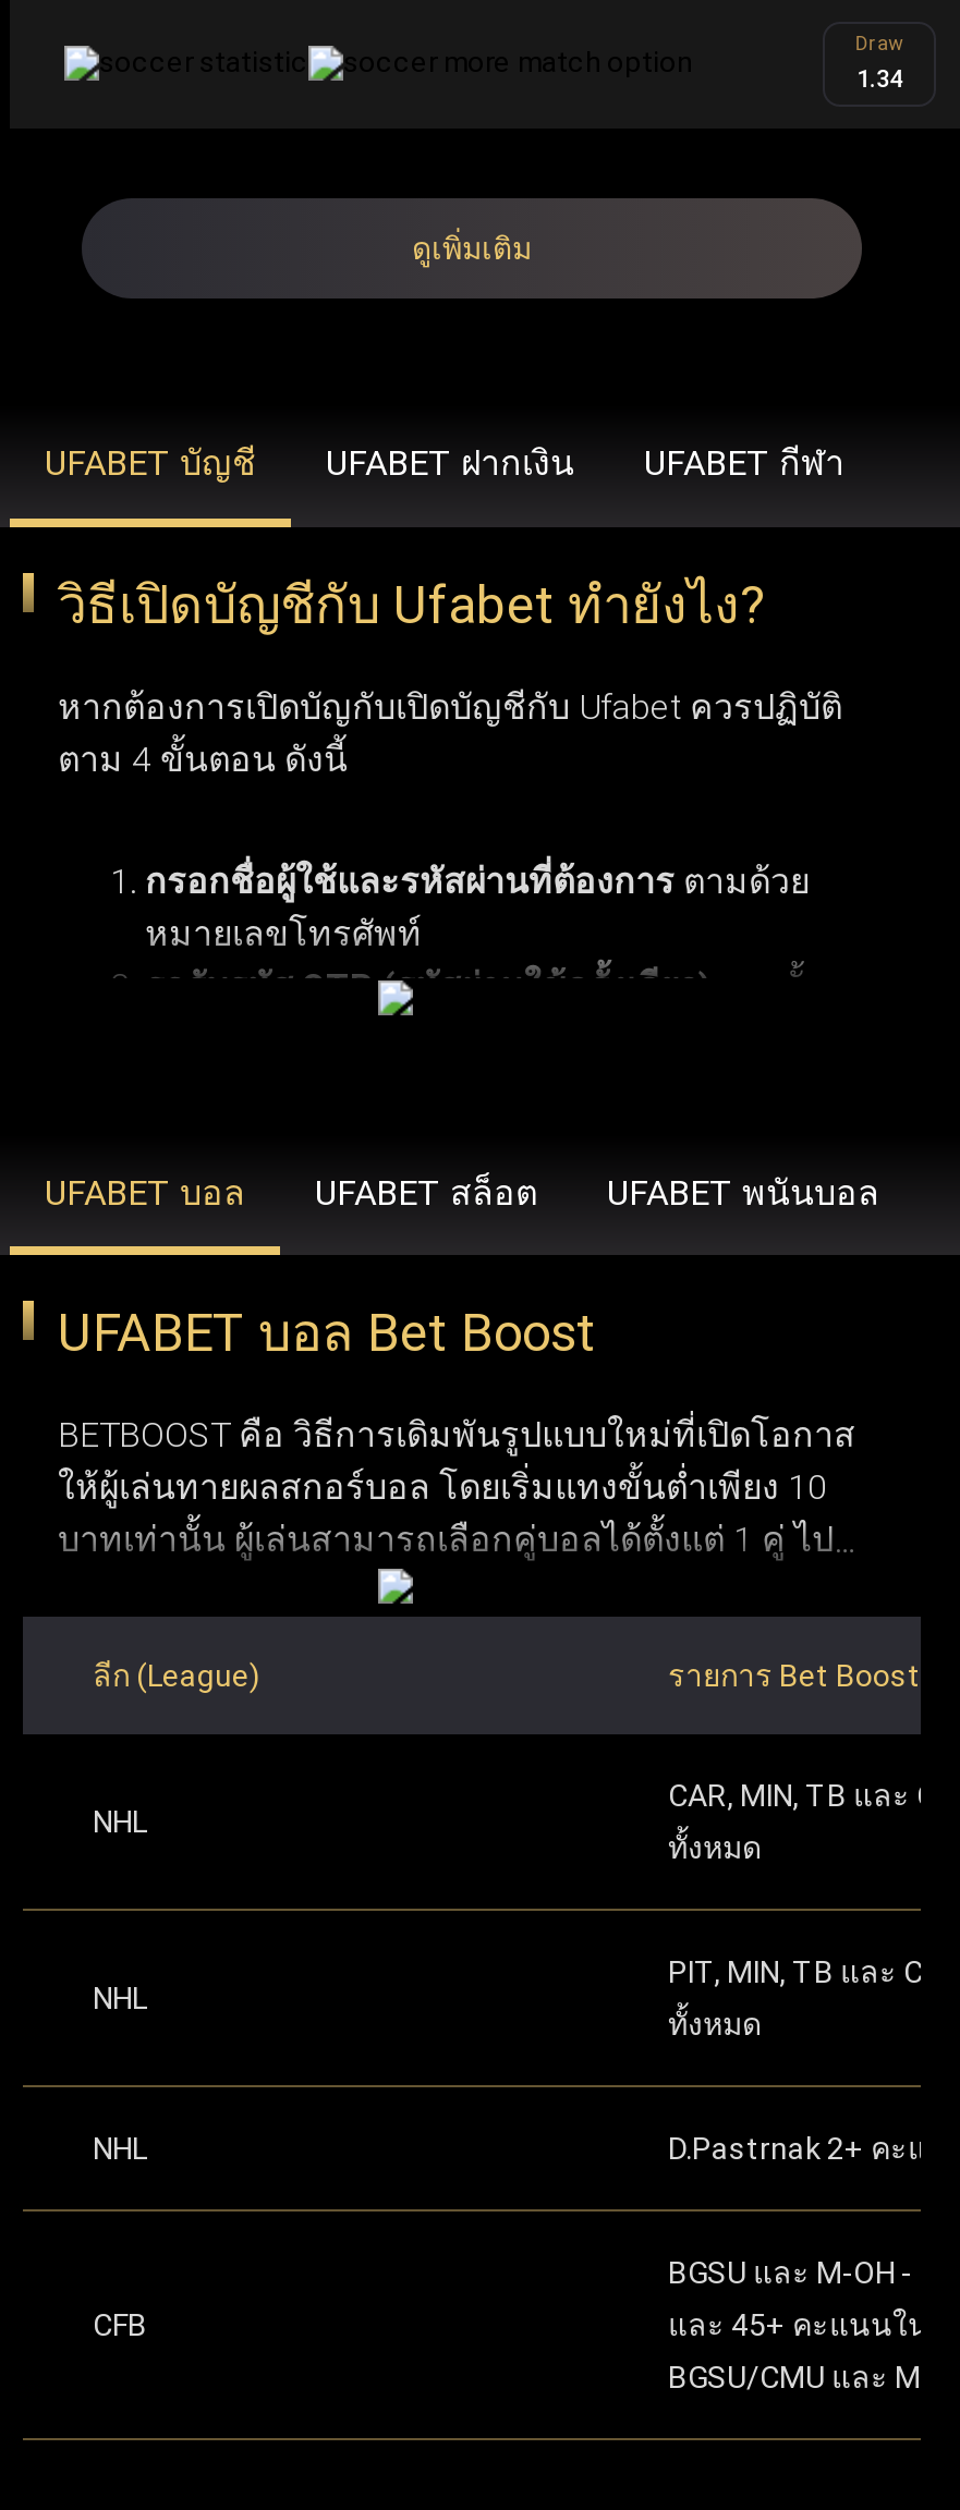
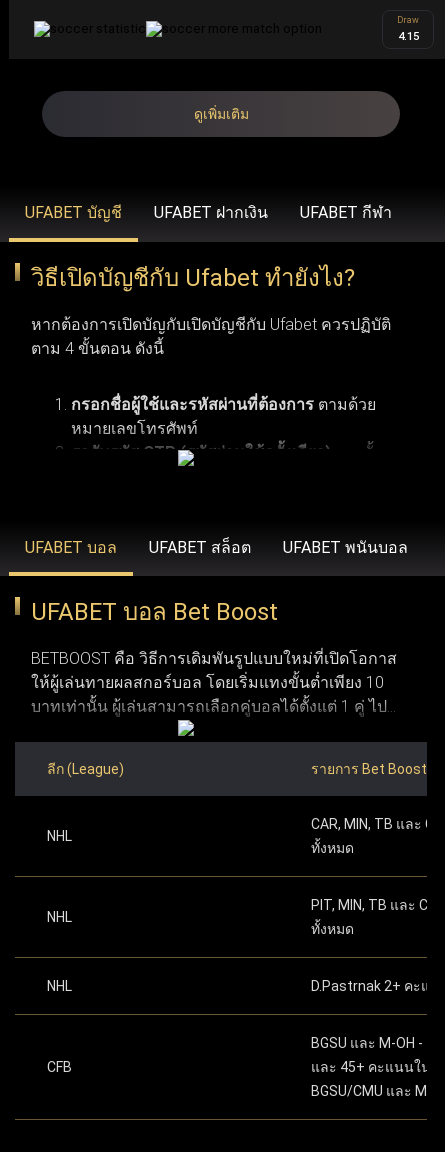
[857,66,902,94] 1.34 -> [398,30,419,43] 4.15

